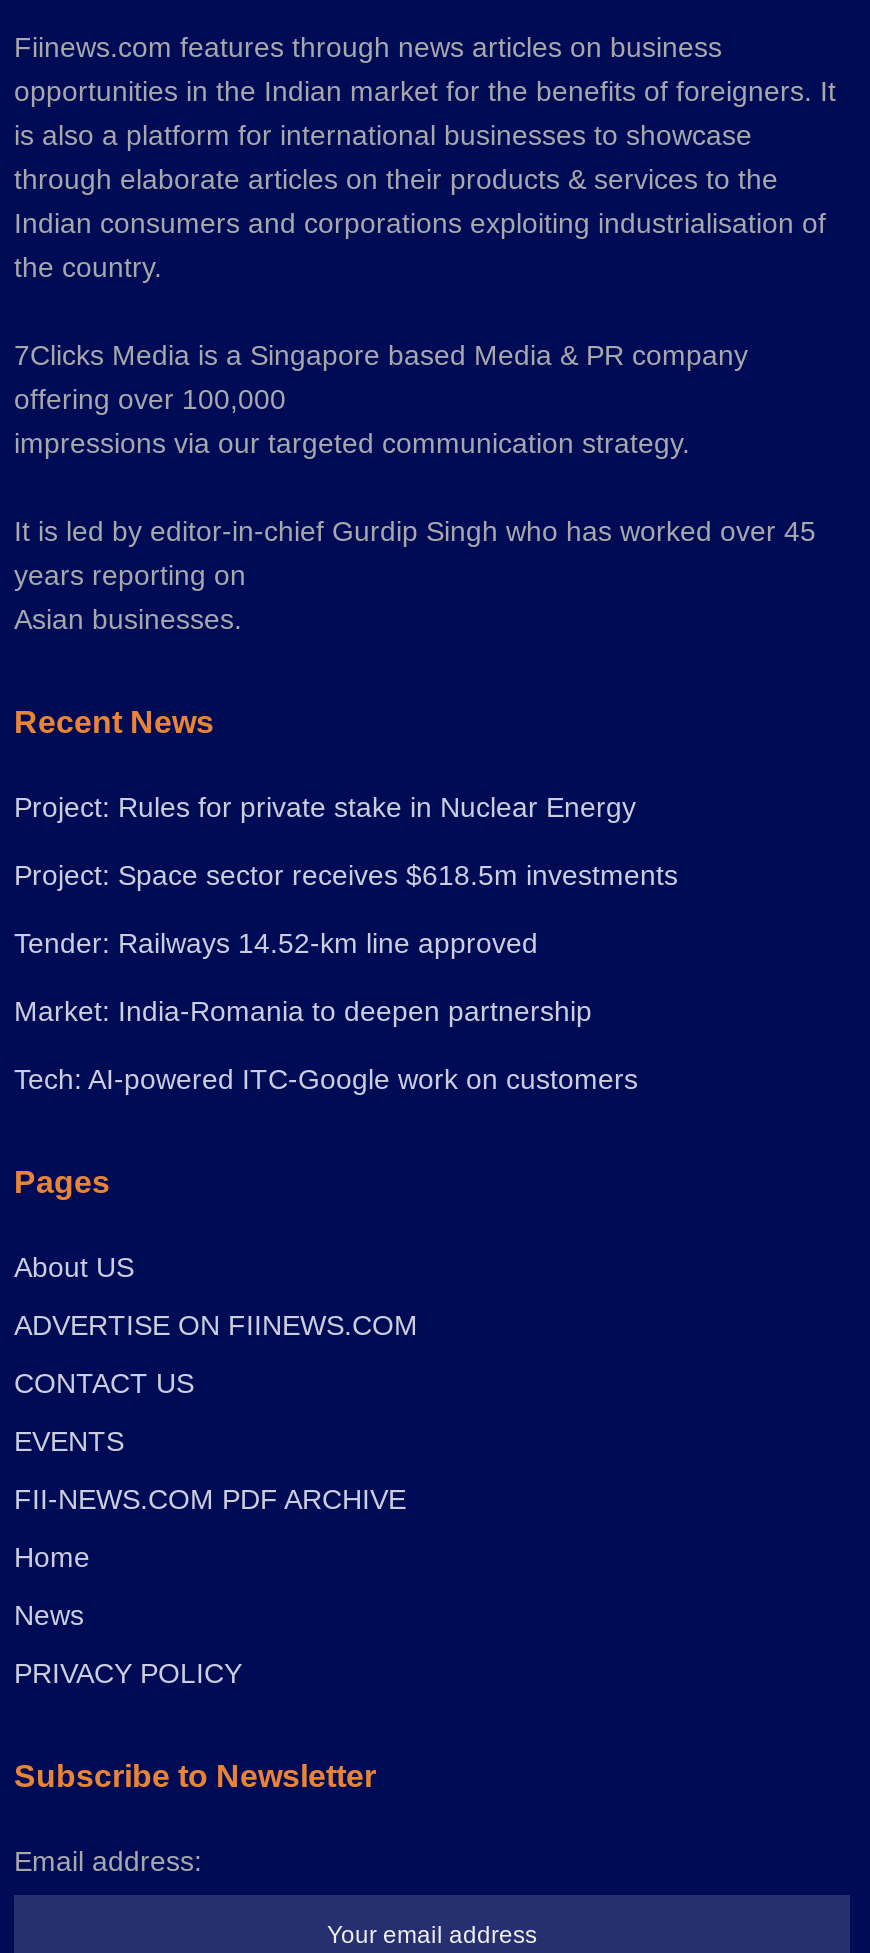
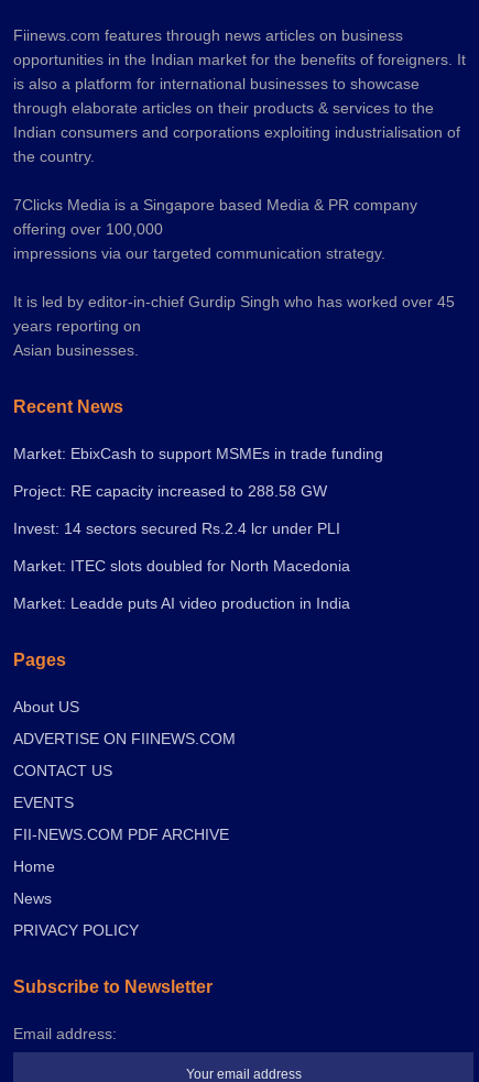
[14,791,636,823] Project: Rules for private stake in Nuclear Energy -> [13,445,383,462] Market: EbixCash to support MSMEs in trade funding
[14,859,678,891] Project: Space sector receives $618.5m investments -> [13,482,327,500] Project: RE capacity increased to 288.58 GW
[14,927,538,959] Tender: Railways 14.52-km line approved -> [13,520,340,537] Invest: 14 sectors secured Rs.2.4 lcr under PLI
[14,995,592,1027] Market: India-Romania to deepen partnership -> [13,557,350,575] Market: ITEC slots doubled for North Macedonia
[14,1063,638,1095] Tech: AI-powered ITC-Google work on customers -> [13,594,350,612] Market: Leadde puts AI video production in India

